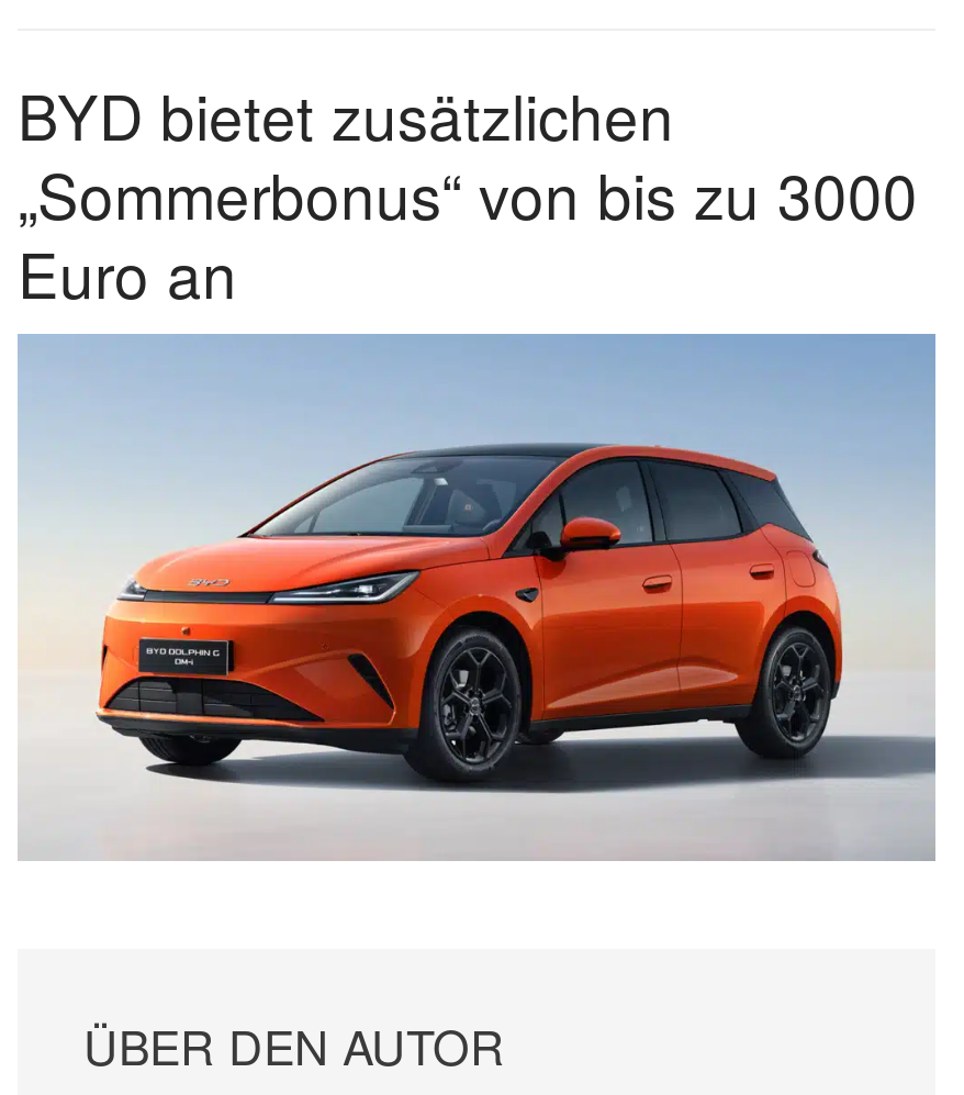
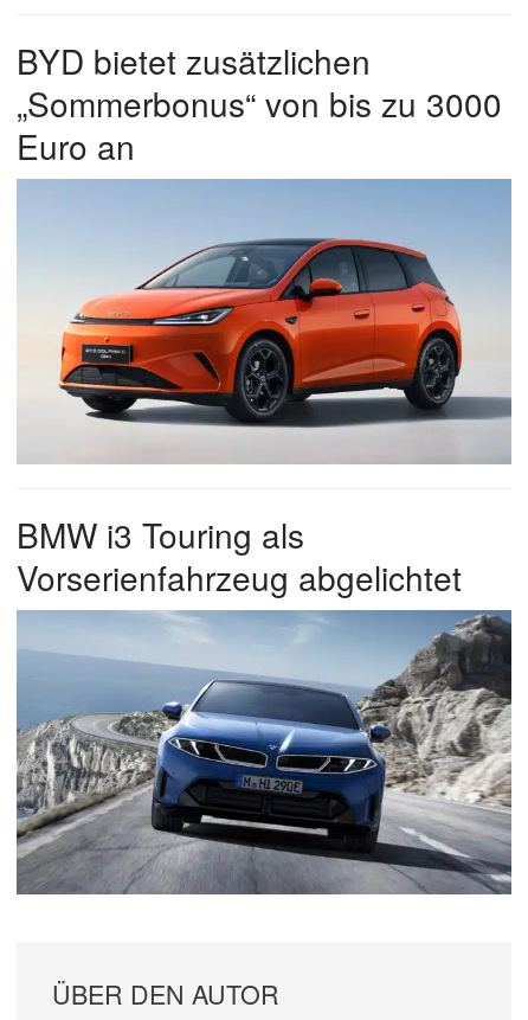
none -> [15,611,513,894] [image]
none -> [17,510,462,600] BMW i3 Touring als | Vorserienfahrzeug abgelichtet

